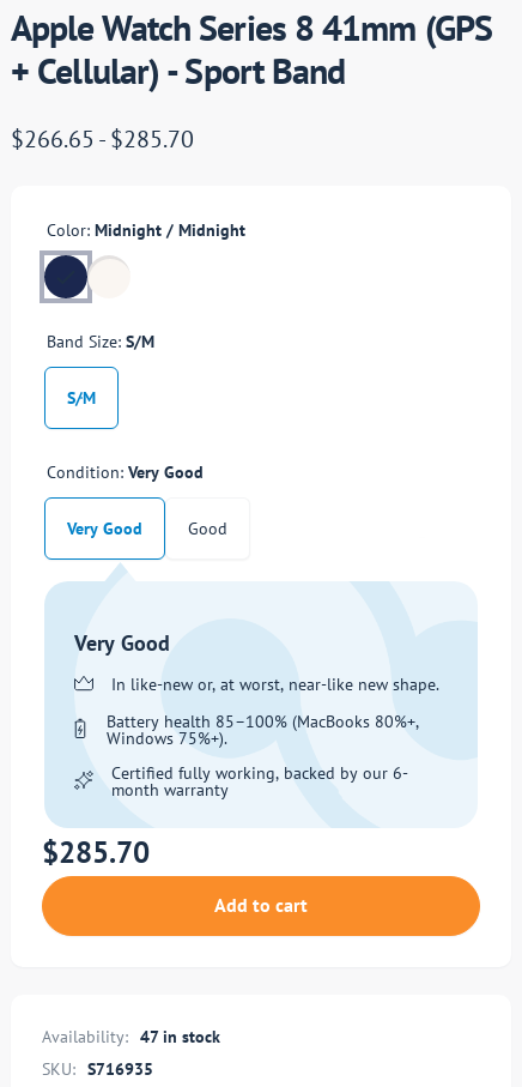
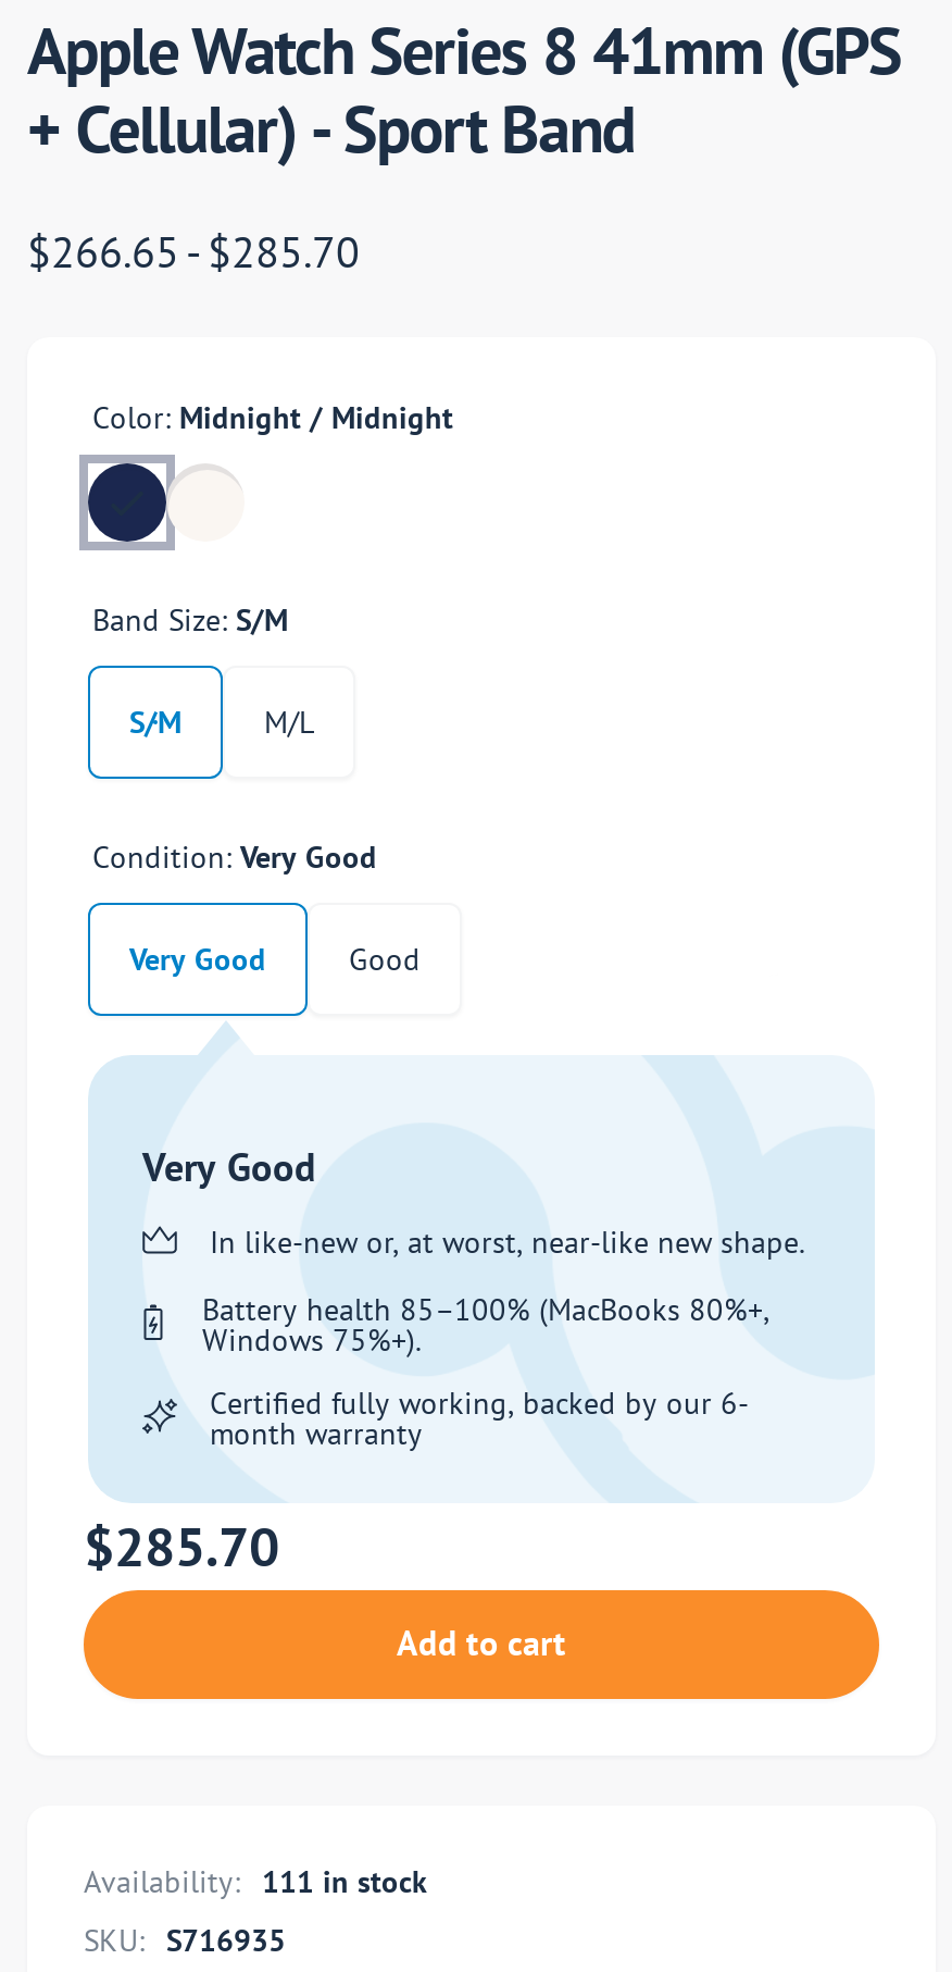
none -> [264,703,314,742] M/L
[42,1026,220,1047] Availability: 47 in stock -> [84,1862,427,1901] Availability: 111 in stock

